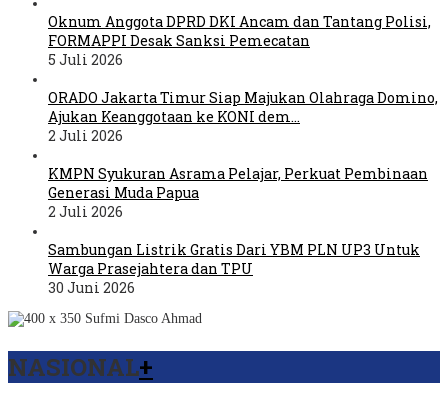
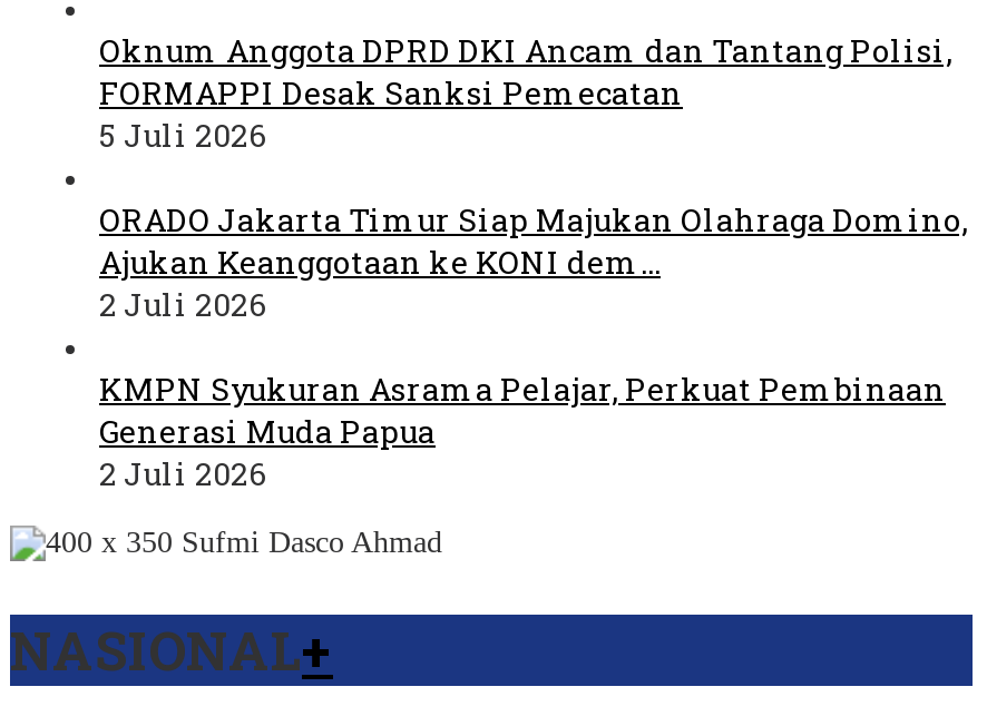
[48,240,420,297] Sambungan Listrik Gratis Dari YBM PLN UP3 Untuk | Warga Prasejahtera dan TPU | 30 Juni 2026 -> none

